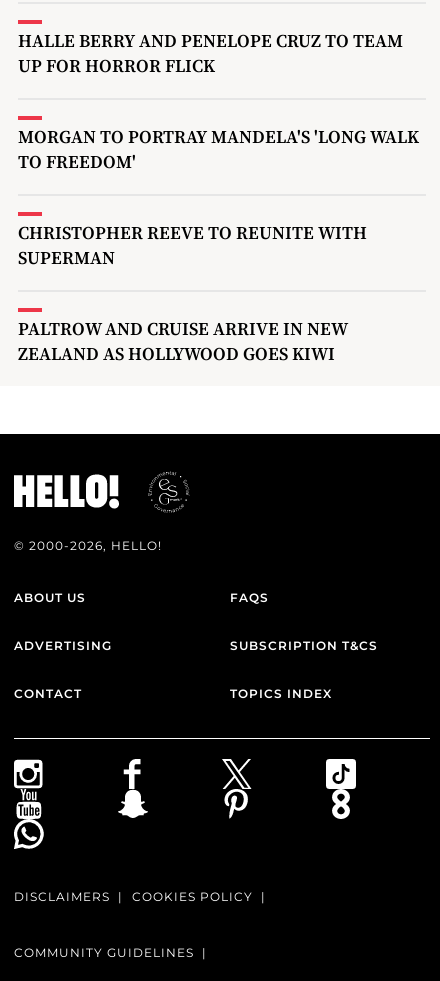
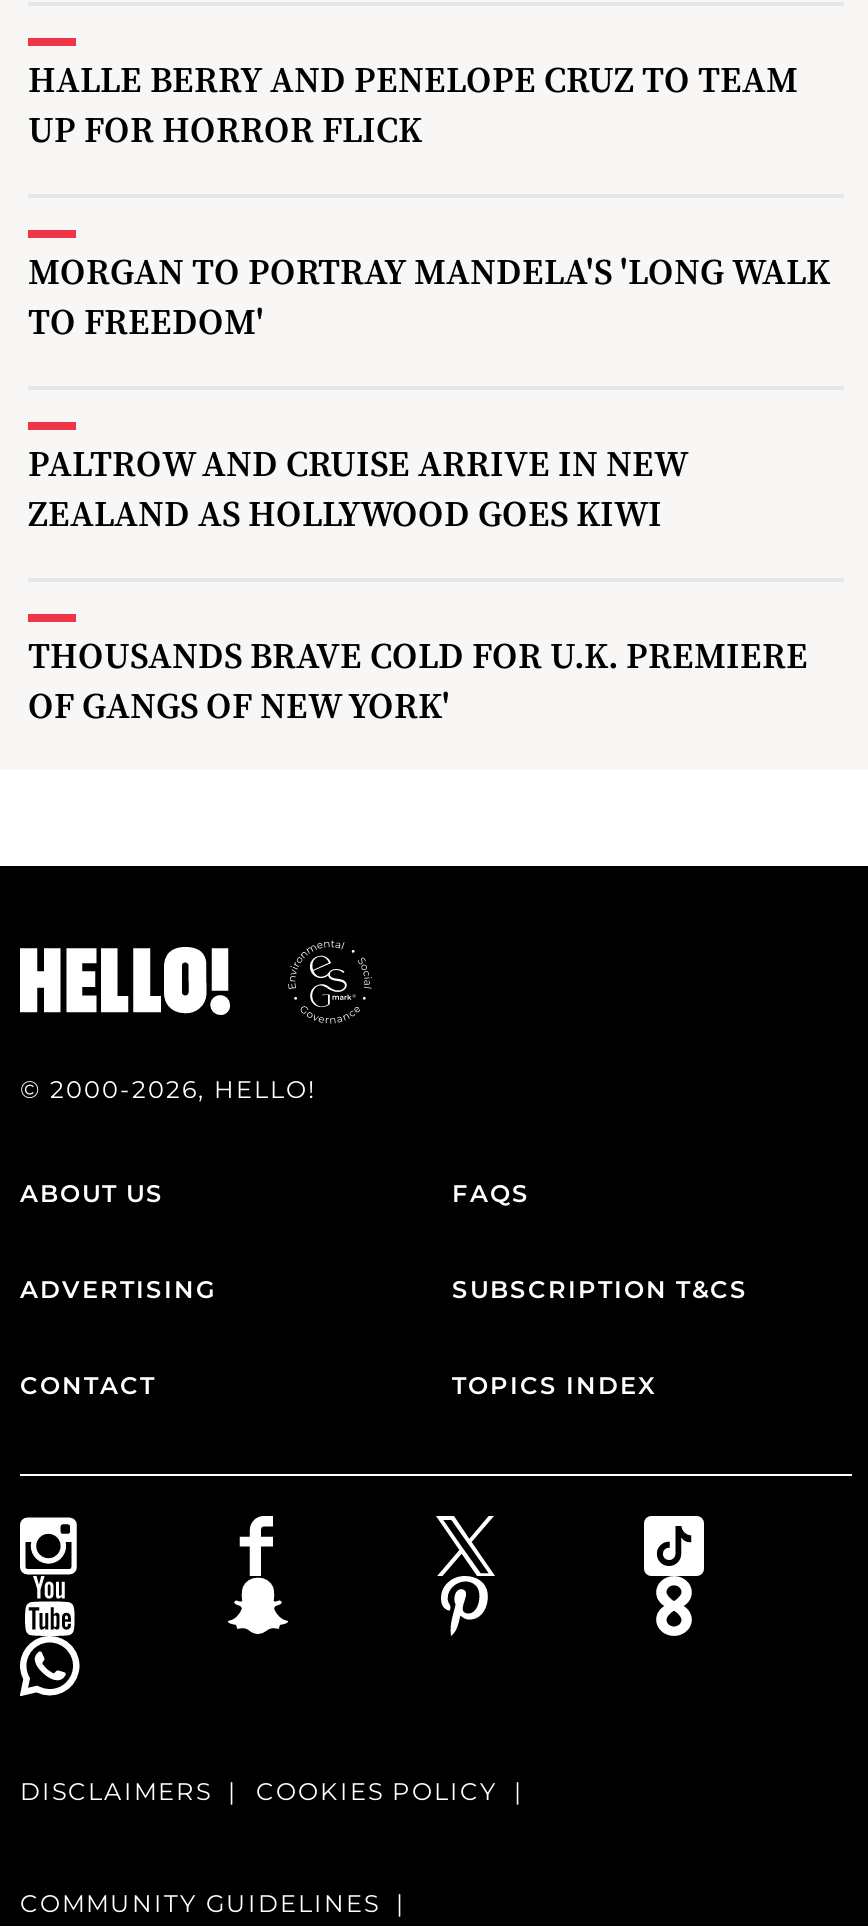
[18,219,367,269] CHRISTOPHER REEVE TO REUNITE WITH | SUPERMAN -> none
moved [18,315,347,365] -> [28,437,686,537]: PALTROW AND CRUISE ARRIVE IN NEW | ZEALAND AS HOLLYWOOD GOES KIWI
none -> [28,629,808,729] THOUSANDS BRAVE COLD FOR U.K. PREMIERE | OF GANGS OF NEW YORK'

